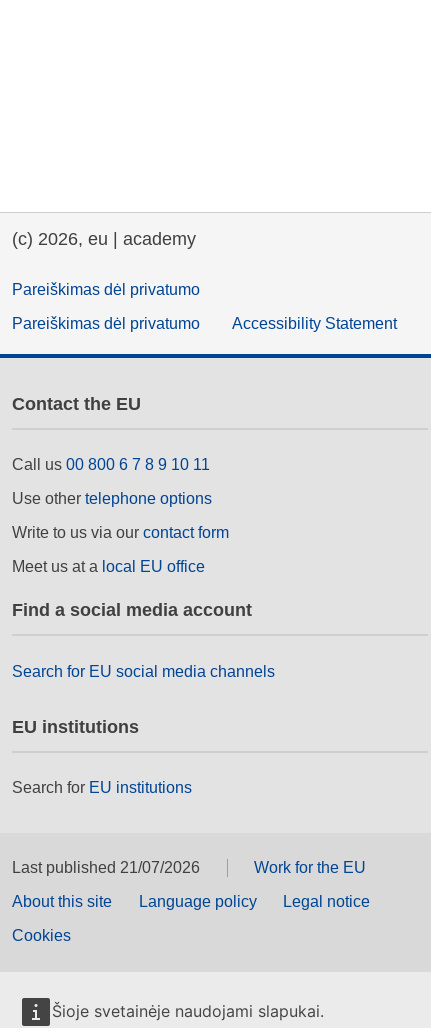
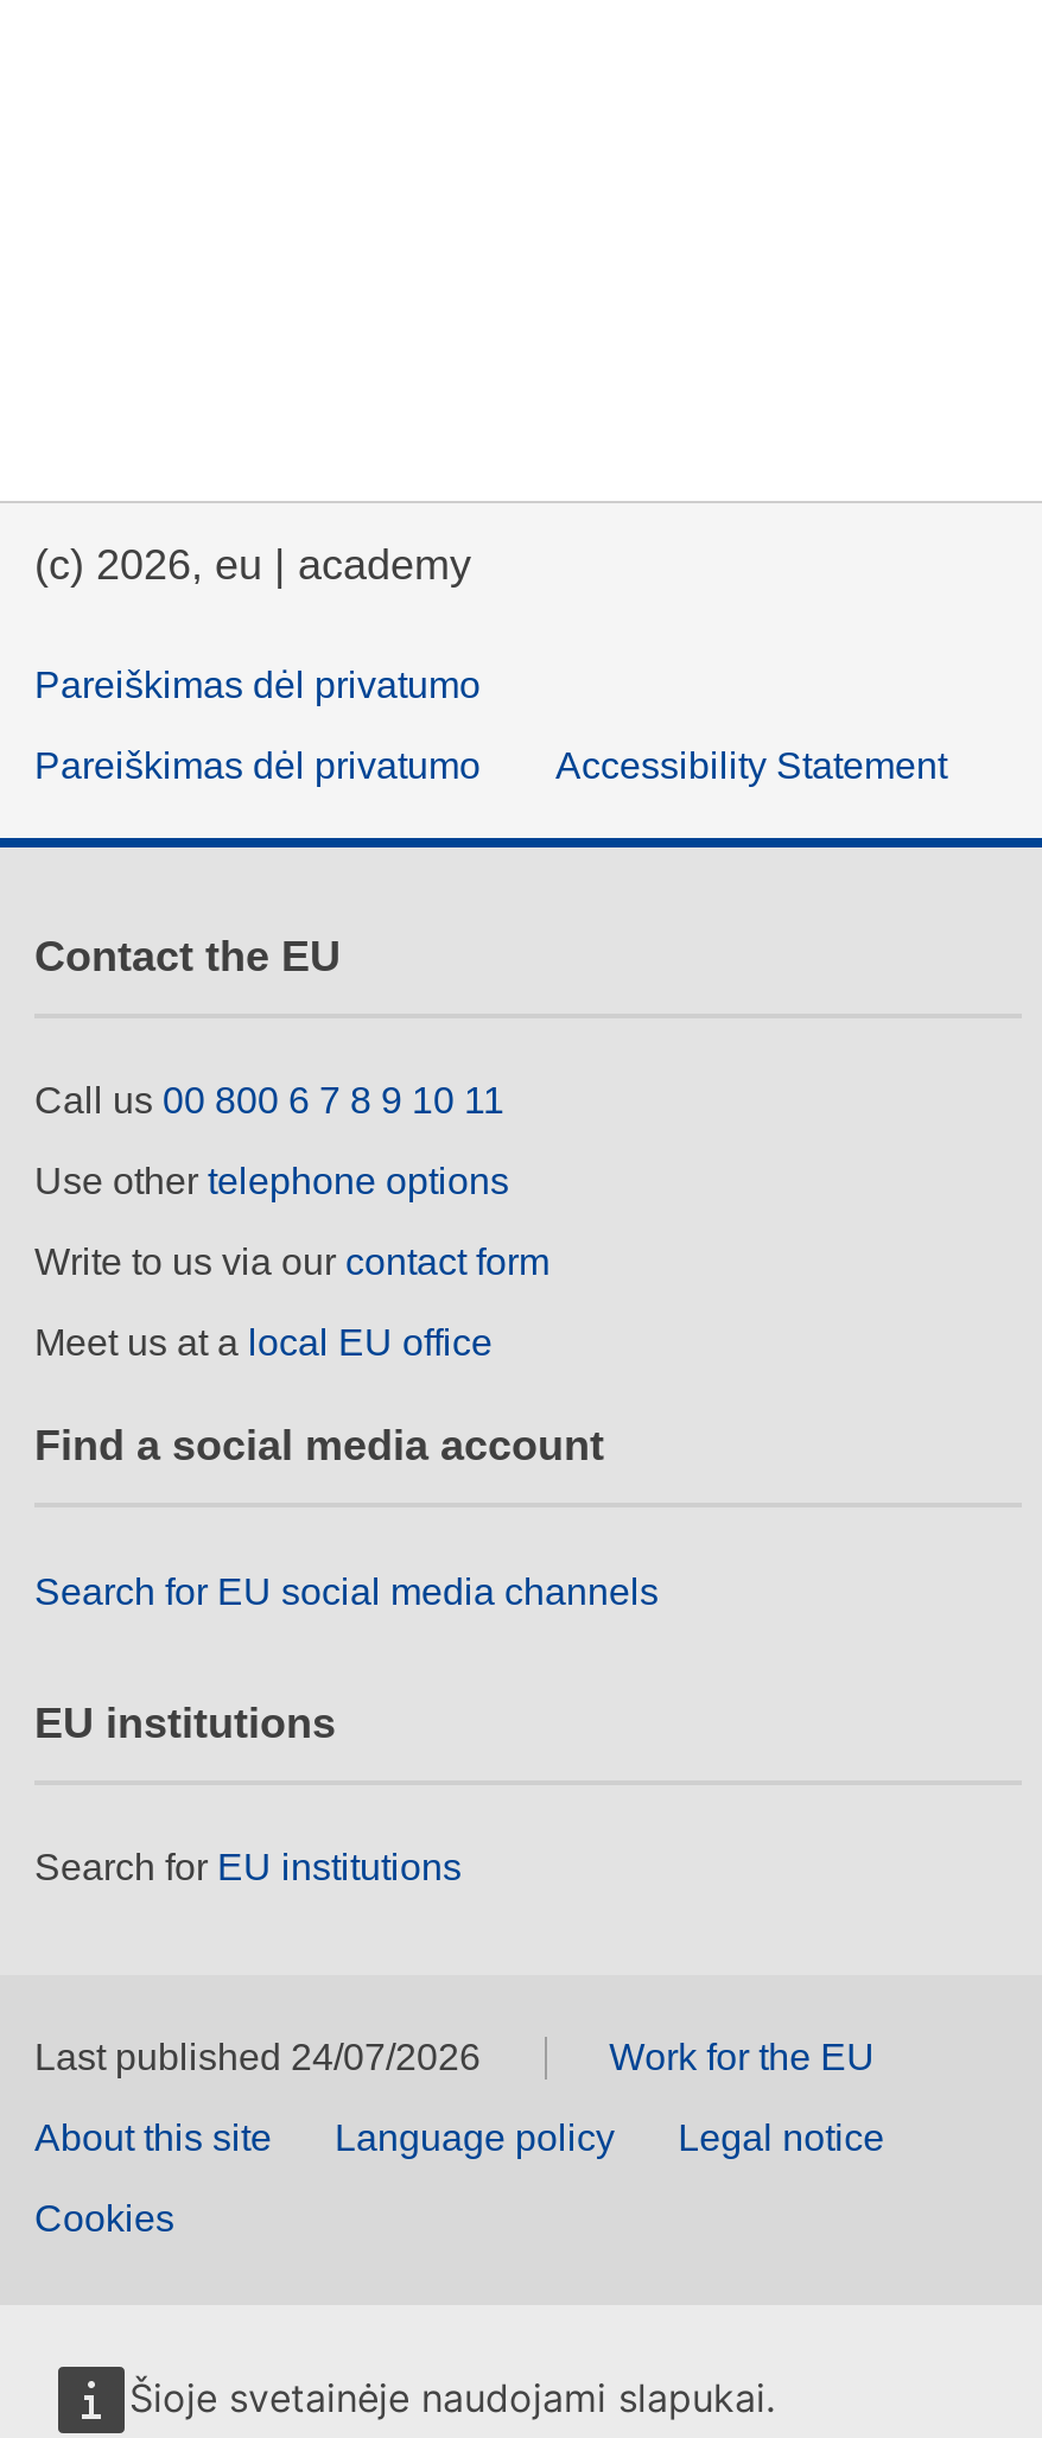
[12,859,200,876] Last published 21/07/2026 -> [34,2038,481,2078] Last published 24/07/2026

